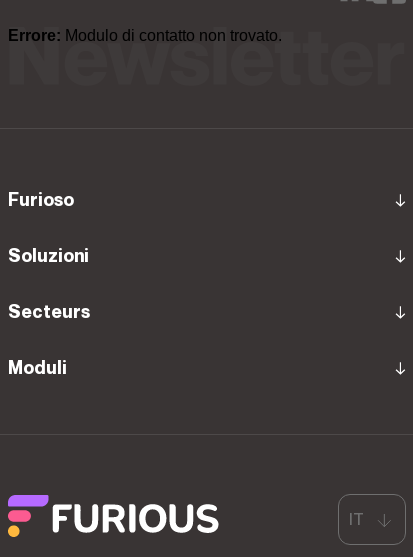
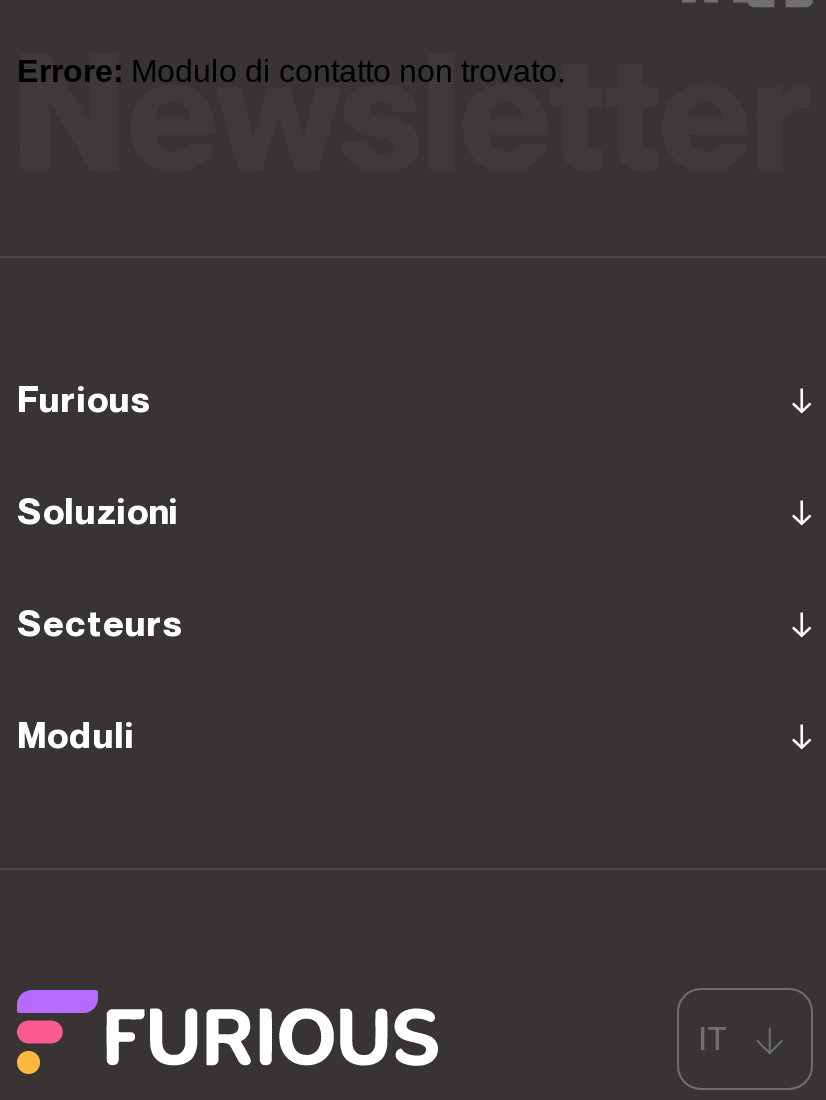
[19,189,74,210] furioso -> [39,377,149,419] Furious

